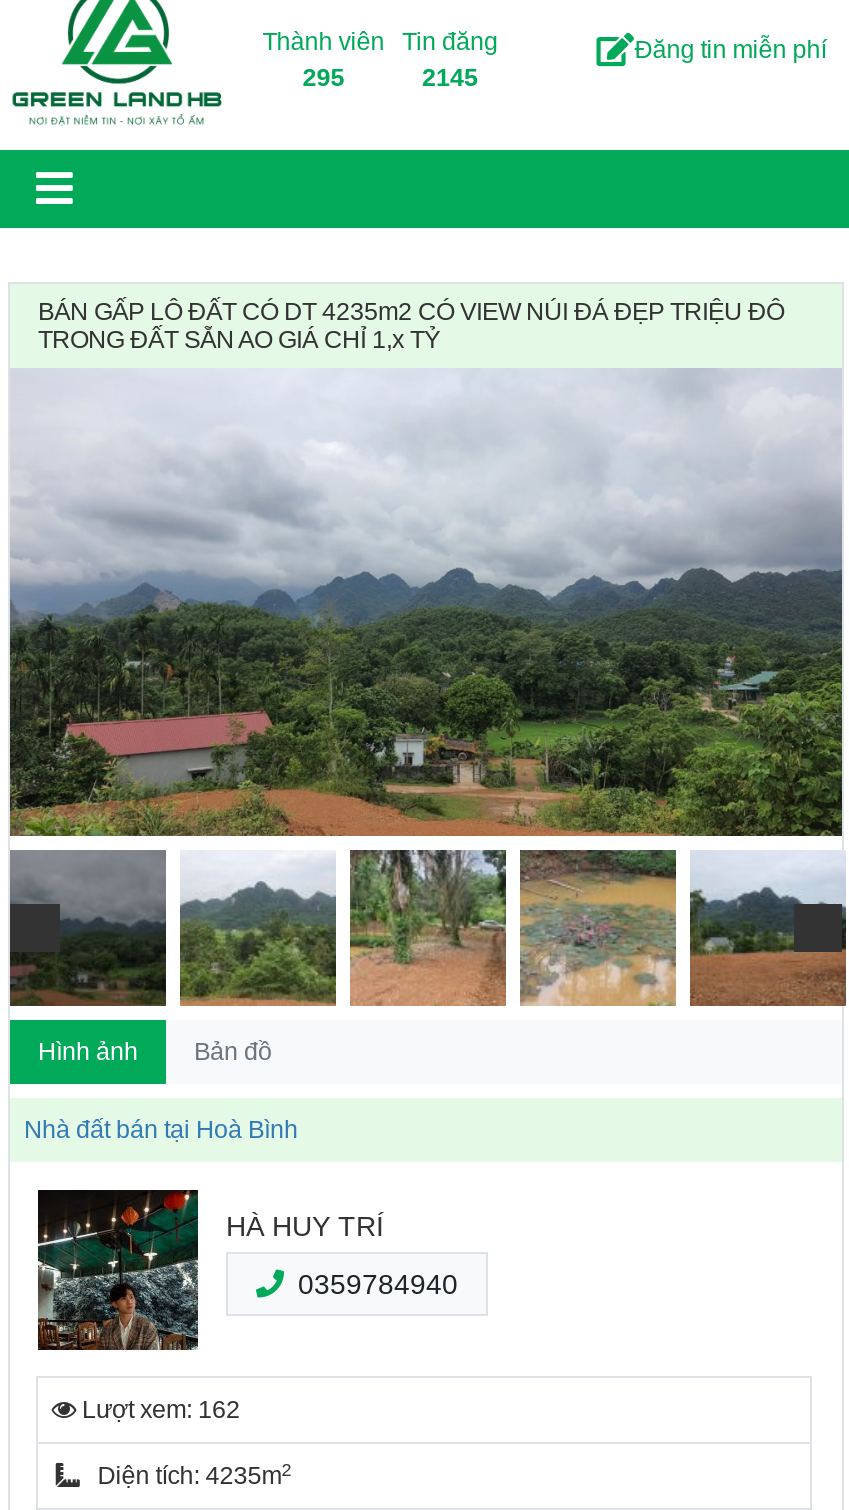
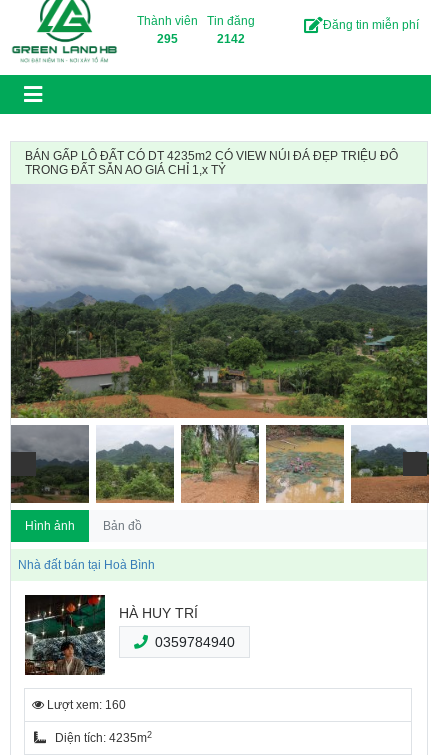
[422,64,478,92] 2145 -> [217,32,245,46] 2142
[76,1396,240,1424] Lượt xem: 162 -> [44,698,126,712] Lượt xem: 160

